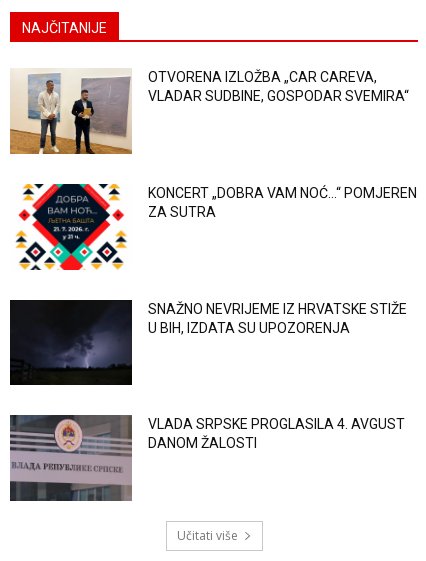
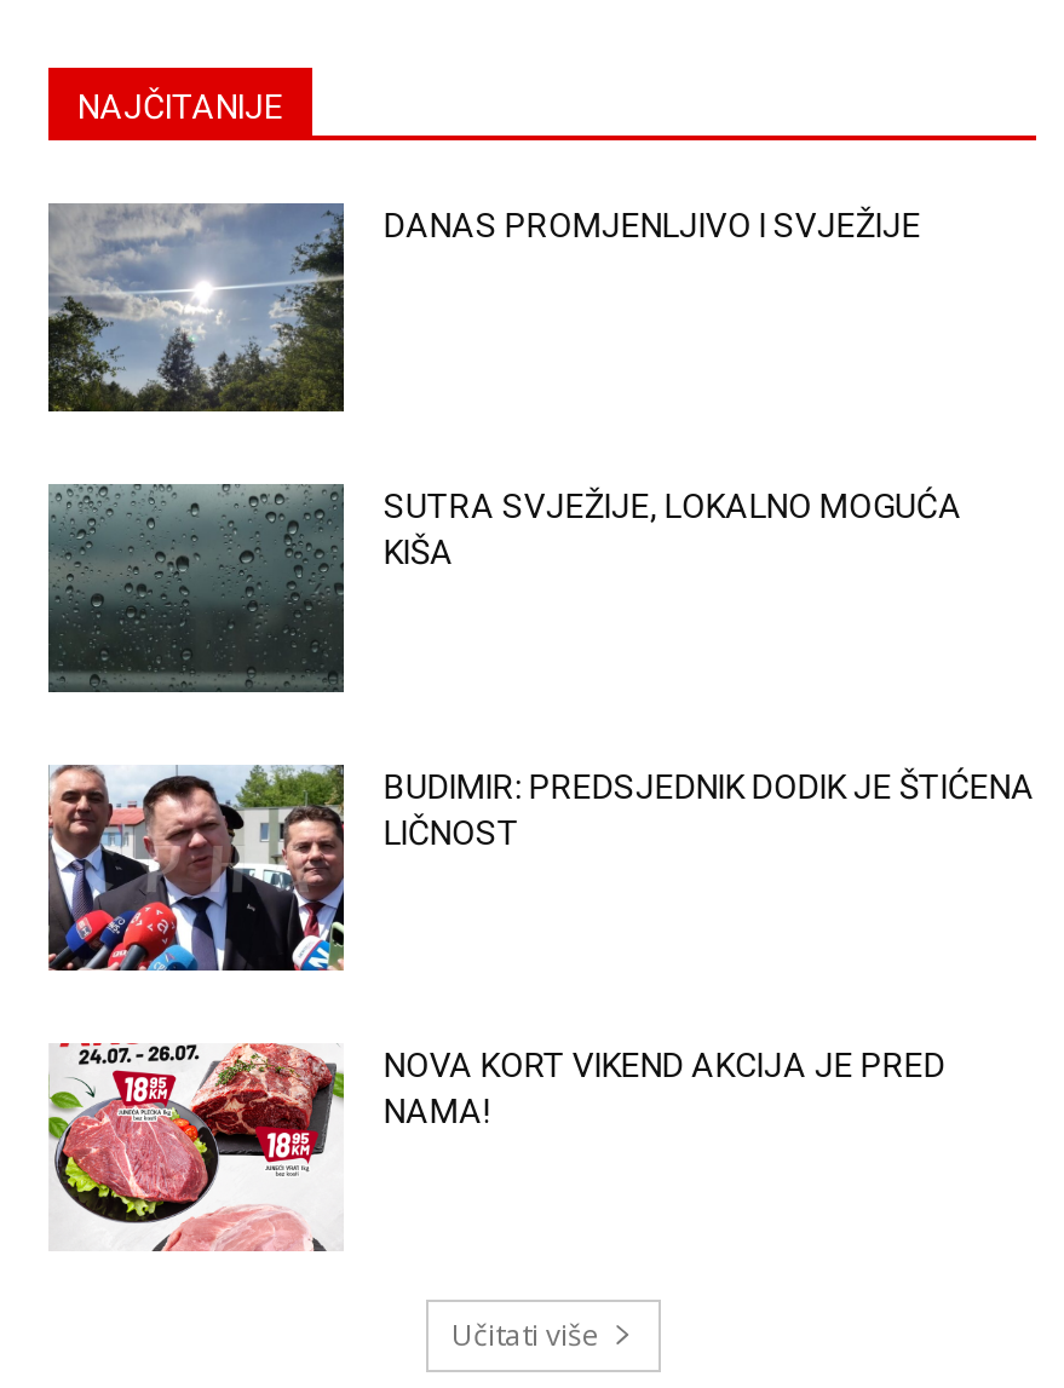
[9,68,409,155] [image] | OTVORENA IZLOŽBA „CAR CAREVA, | VLADAR SUDBINE, GOSPODAR SVEMIRA“ -> [46,201,921,414] [image] | DANAS PROMJENLJIVO I SVJEŽIJE
[10,183,417,271] [image] | KONCERT „DOBRA VAM NOĆ…“ POMJEREN | ZA SUTRA -> [46,482,962,695] [image] | SUTRA SVJEŽIJE, LOKALNO MOGUĆA | KIŠA
[9,299,407,386] [image] | SNAŽNO NEVRIJEME IZ HRVATSKE STIŽE | U BIH, IZDATA SU UPOZORENJA -> [46,762,1035,973] [image] | BUDIMIR: PREDSJEDNIK DODIK JE ŠTIĆENA | LIČNOST
[9,414,405,502] [image] | VLADA SRPSKE PROGLASILA 4. AVGUST | DANOM ŽALOSTI -> [48,1041,945,1251] [image] | NOVA KORT VIKEND AKCIJA JE PRED | NAMA!

